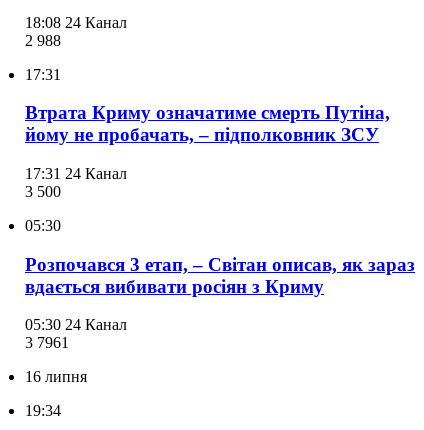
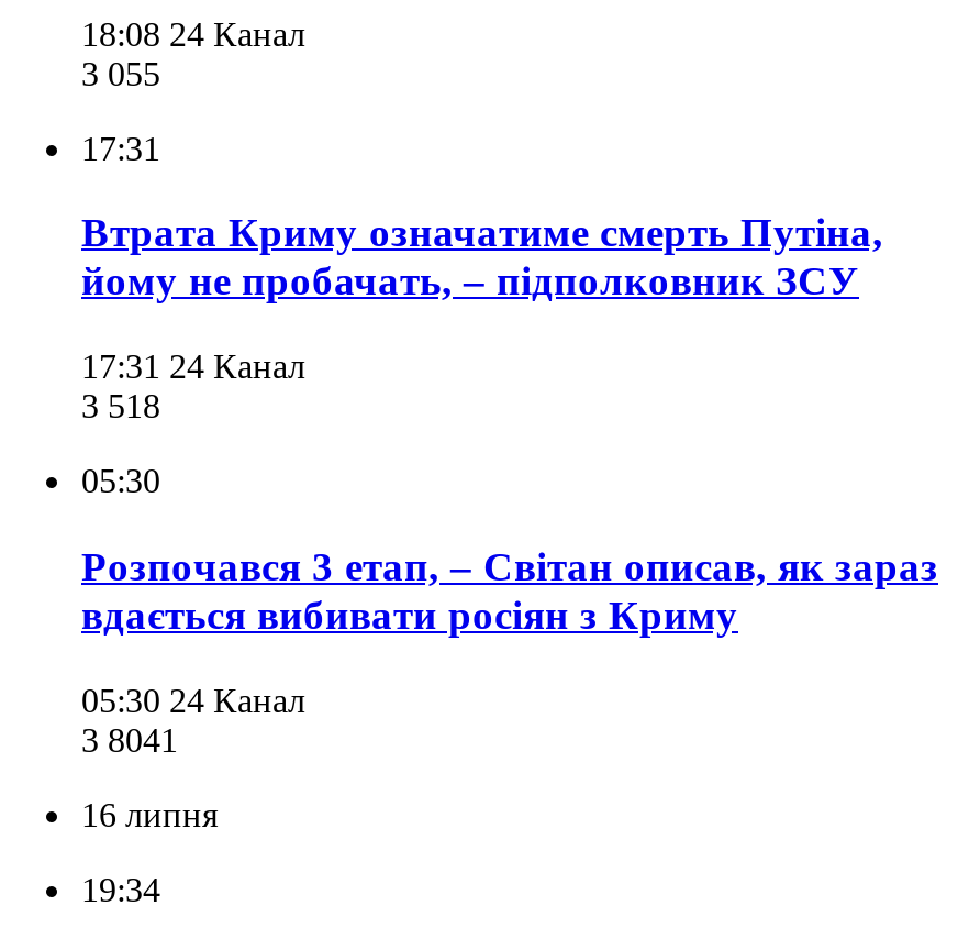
[25,31,61,48] 2 988 -> [81,54,160,91] 3 055
[25,183,61,200] 3 500 -> [81,387,160,424] 3 518
[25,334,69,351] 3 7961 -> [81,720,178,757] 3 8041

